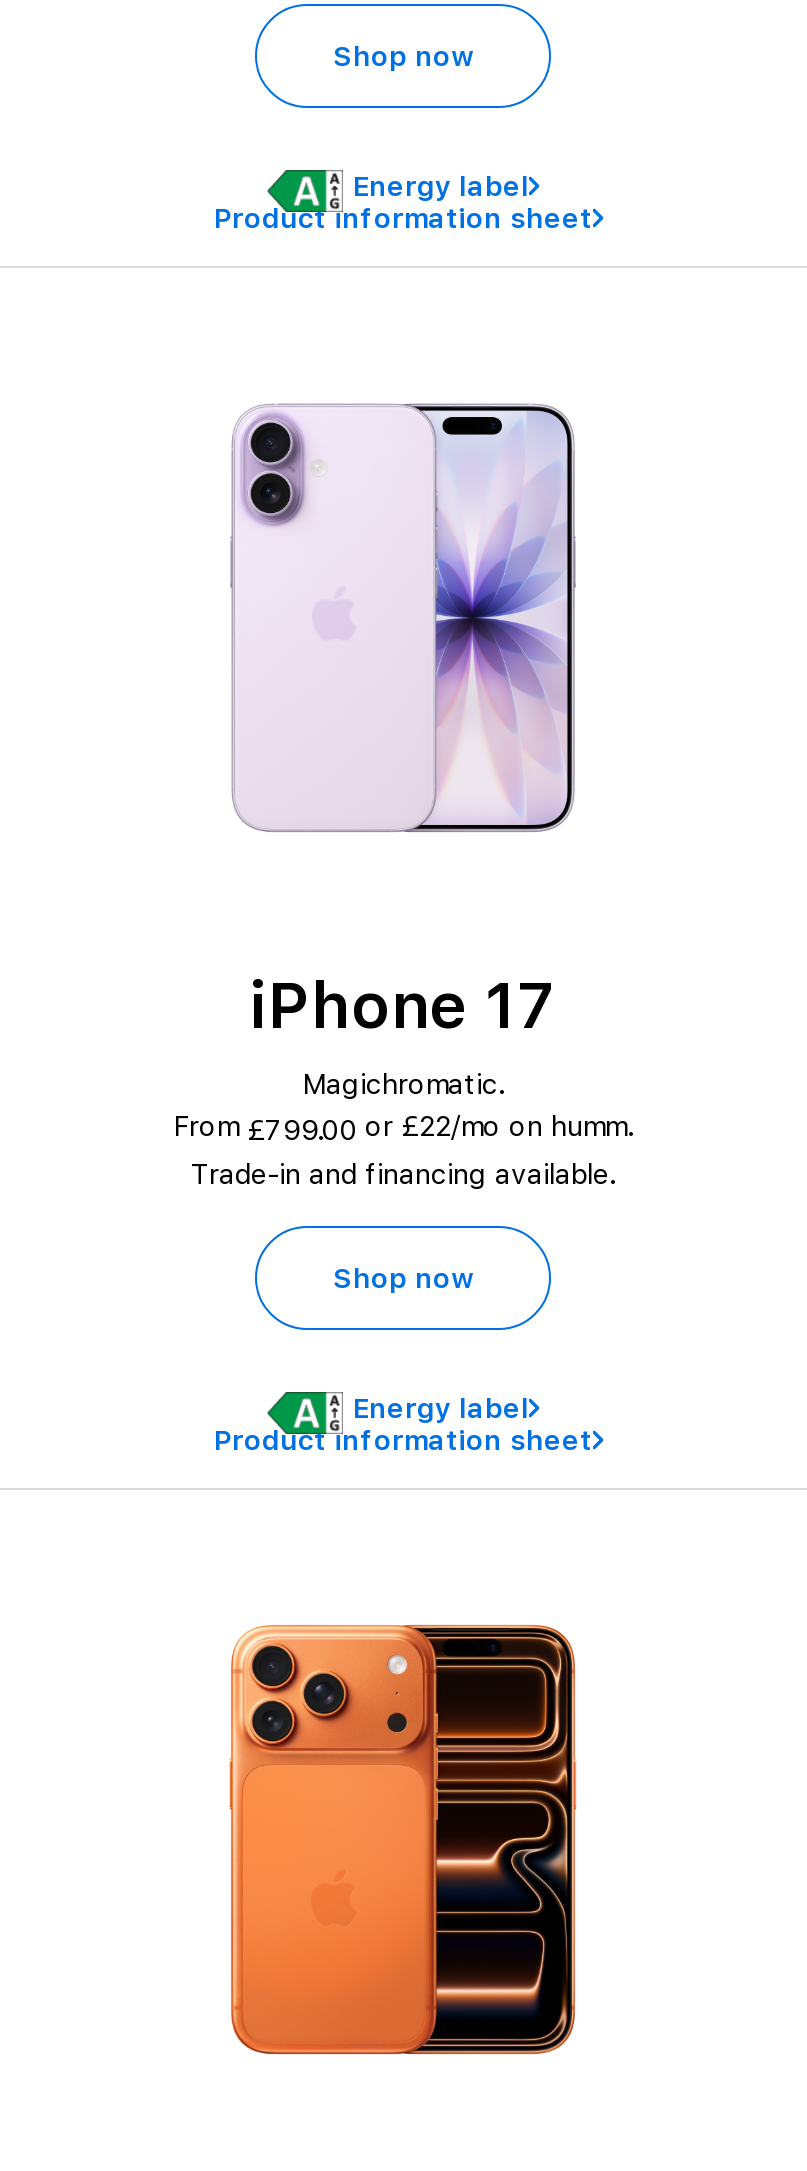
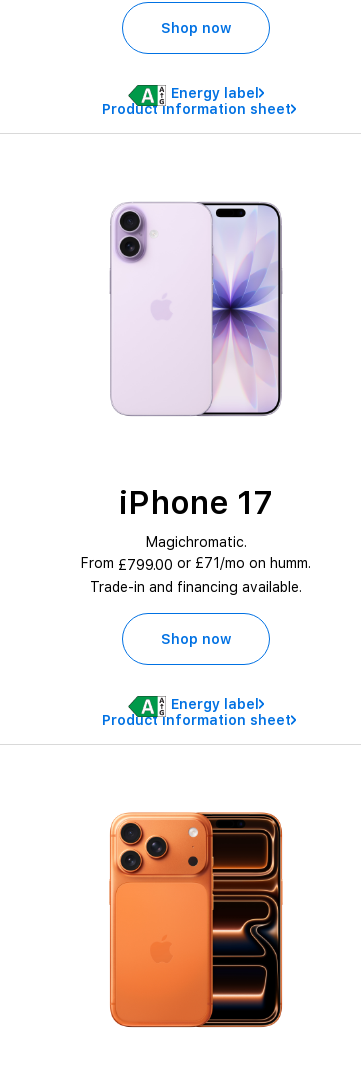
[173,1111,633,1147] From £799.00 or £22/mo on humm. -> [81,555,311,573] From £799.00 or £71/mo on humm.

